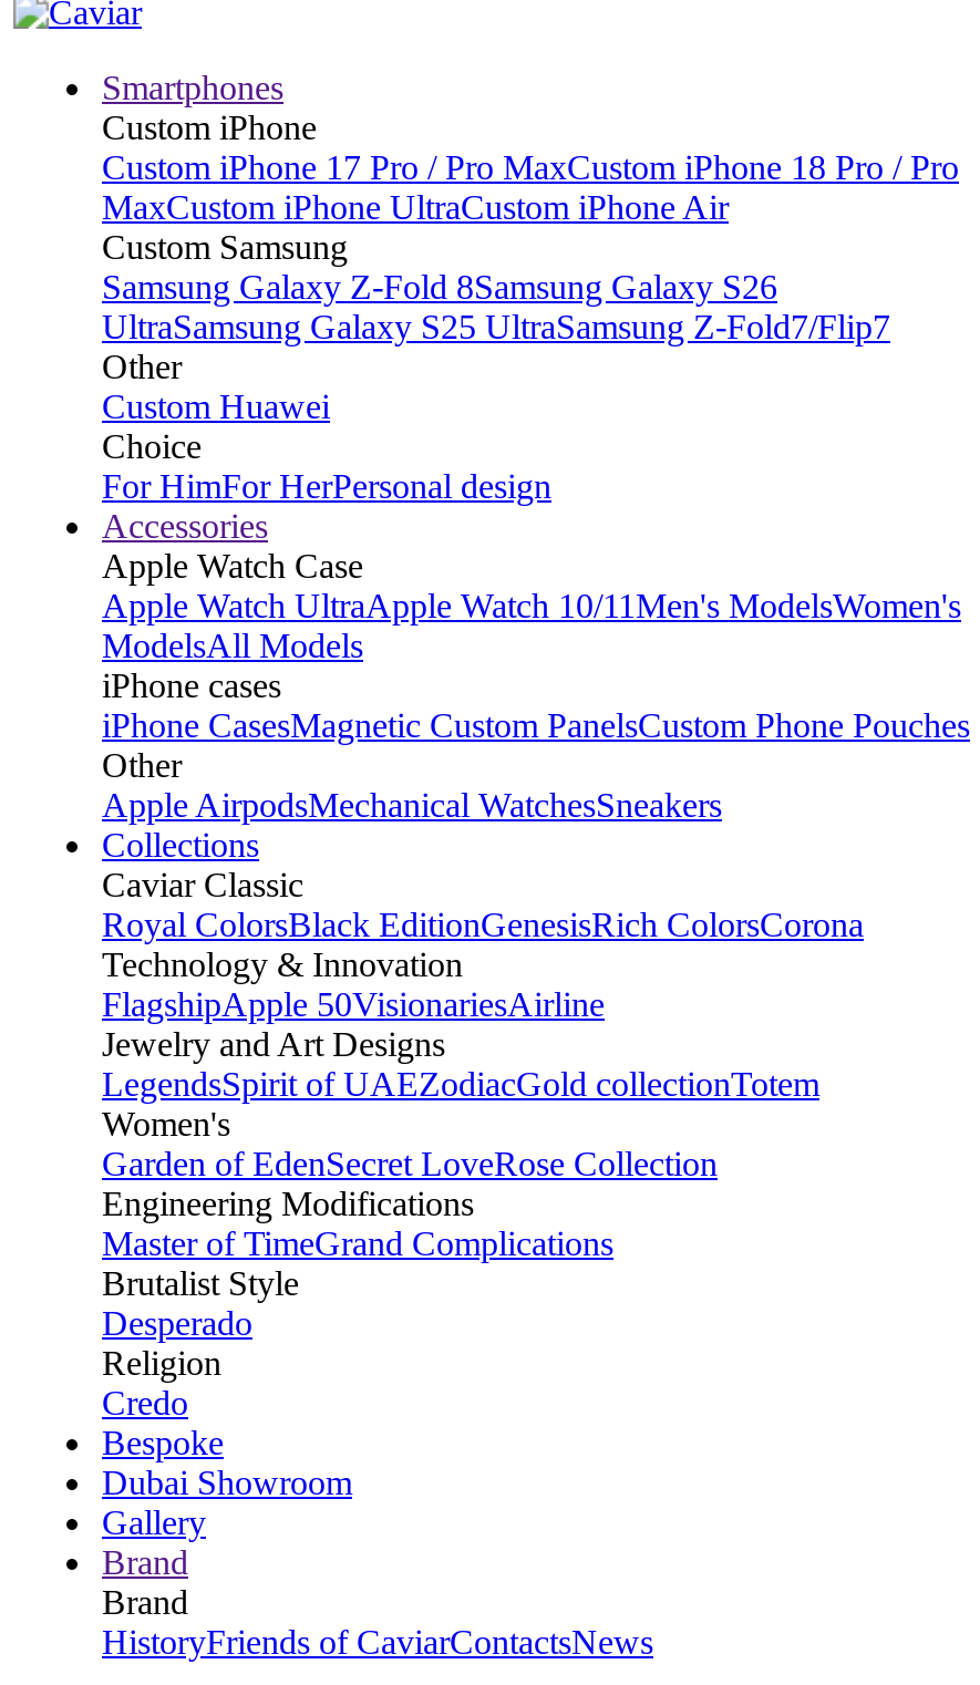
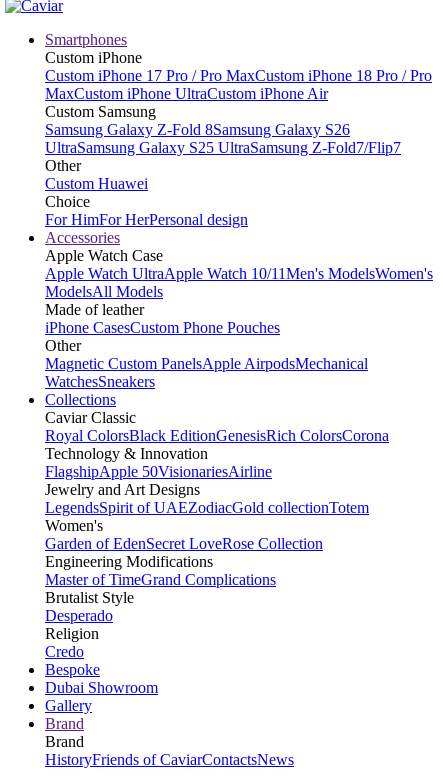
[102,666,970,744] iPhone cases | iPhone CasesMagnetic Custom PanelsCustom Phone Pouches -> [45,301,280,336] Made of leather | iPhone CasesCustom Phone Pouches
[102,786,722,824] Apple AirpodsMechanical WatchesSneakers -> [45,355,368,390] Magnetic Custom PanelsApple AirpodsMechanical | WatchesSneakers

